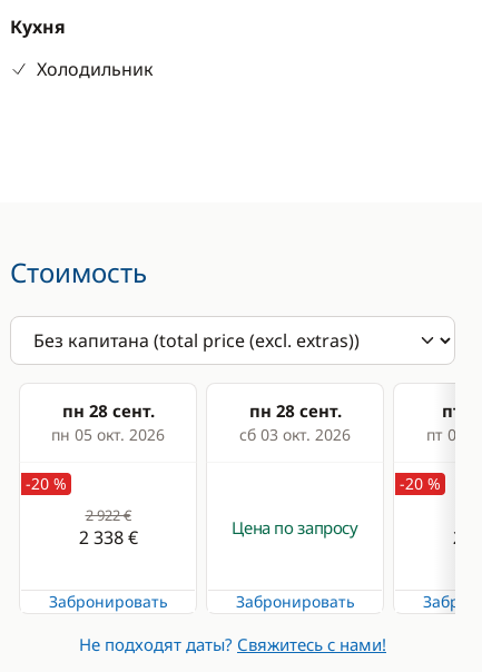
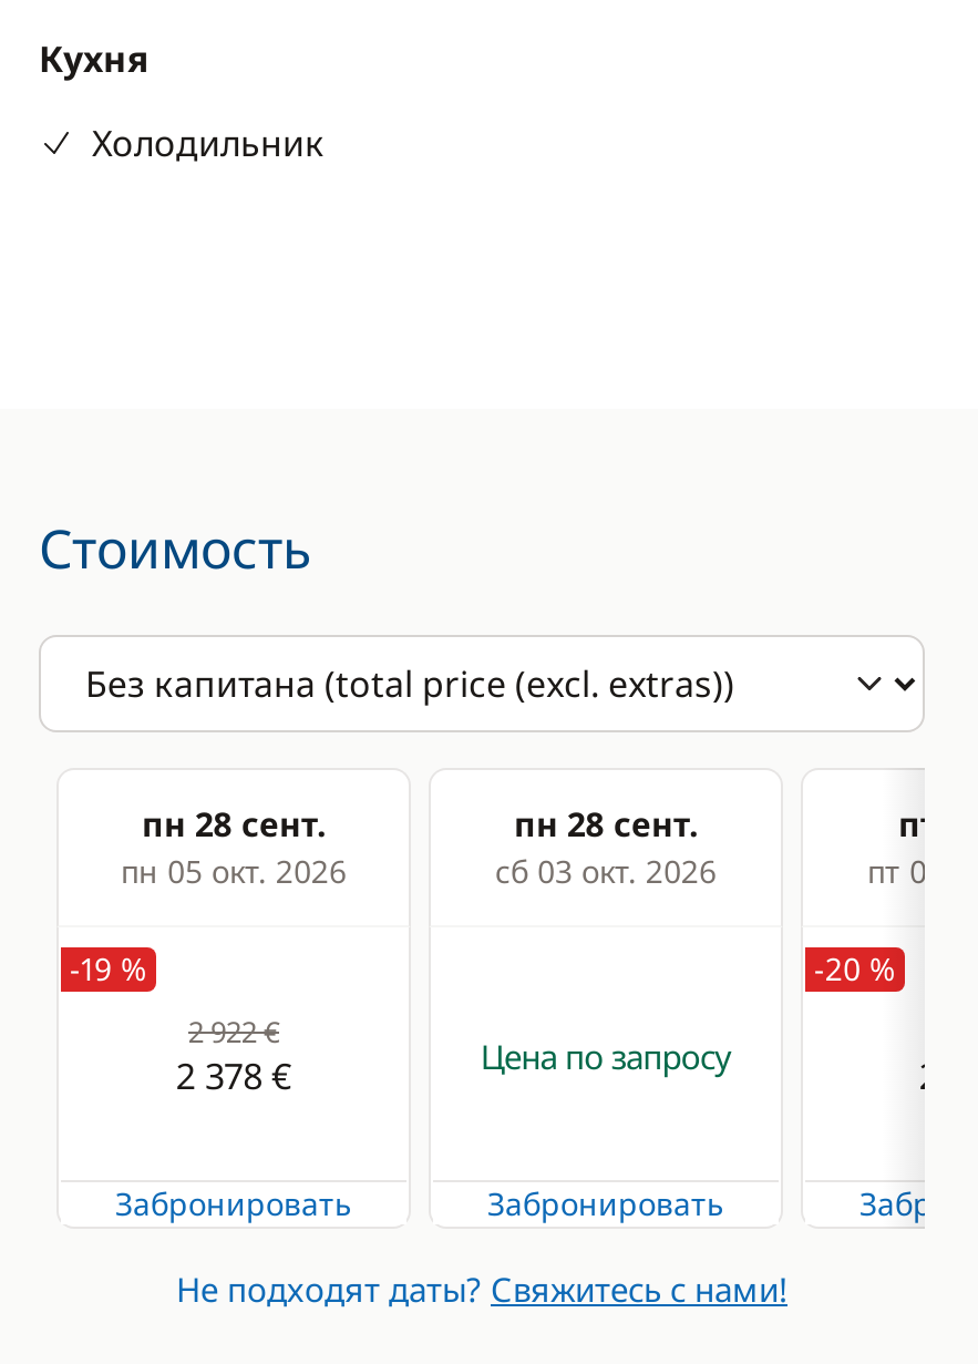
[26,473,67,494] -20 % -> [70,948,147,990] -19 %
[78,525,137,549] 2 338 € -> [176,1050,291,1099] 2 378 €

